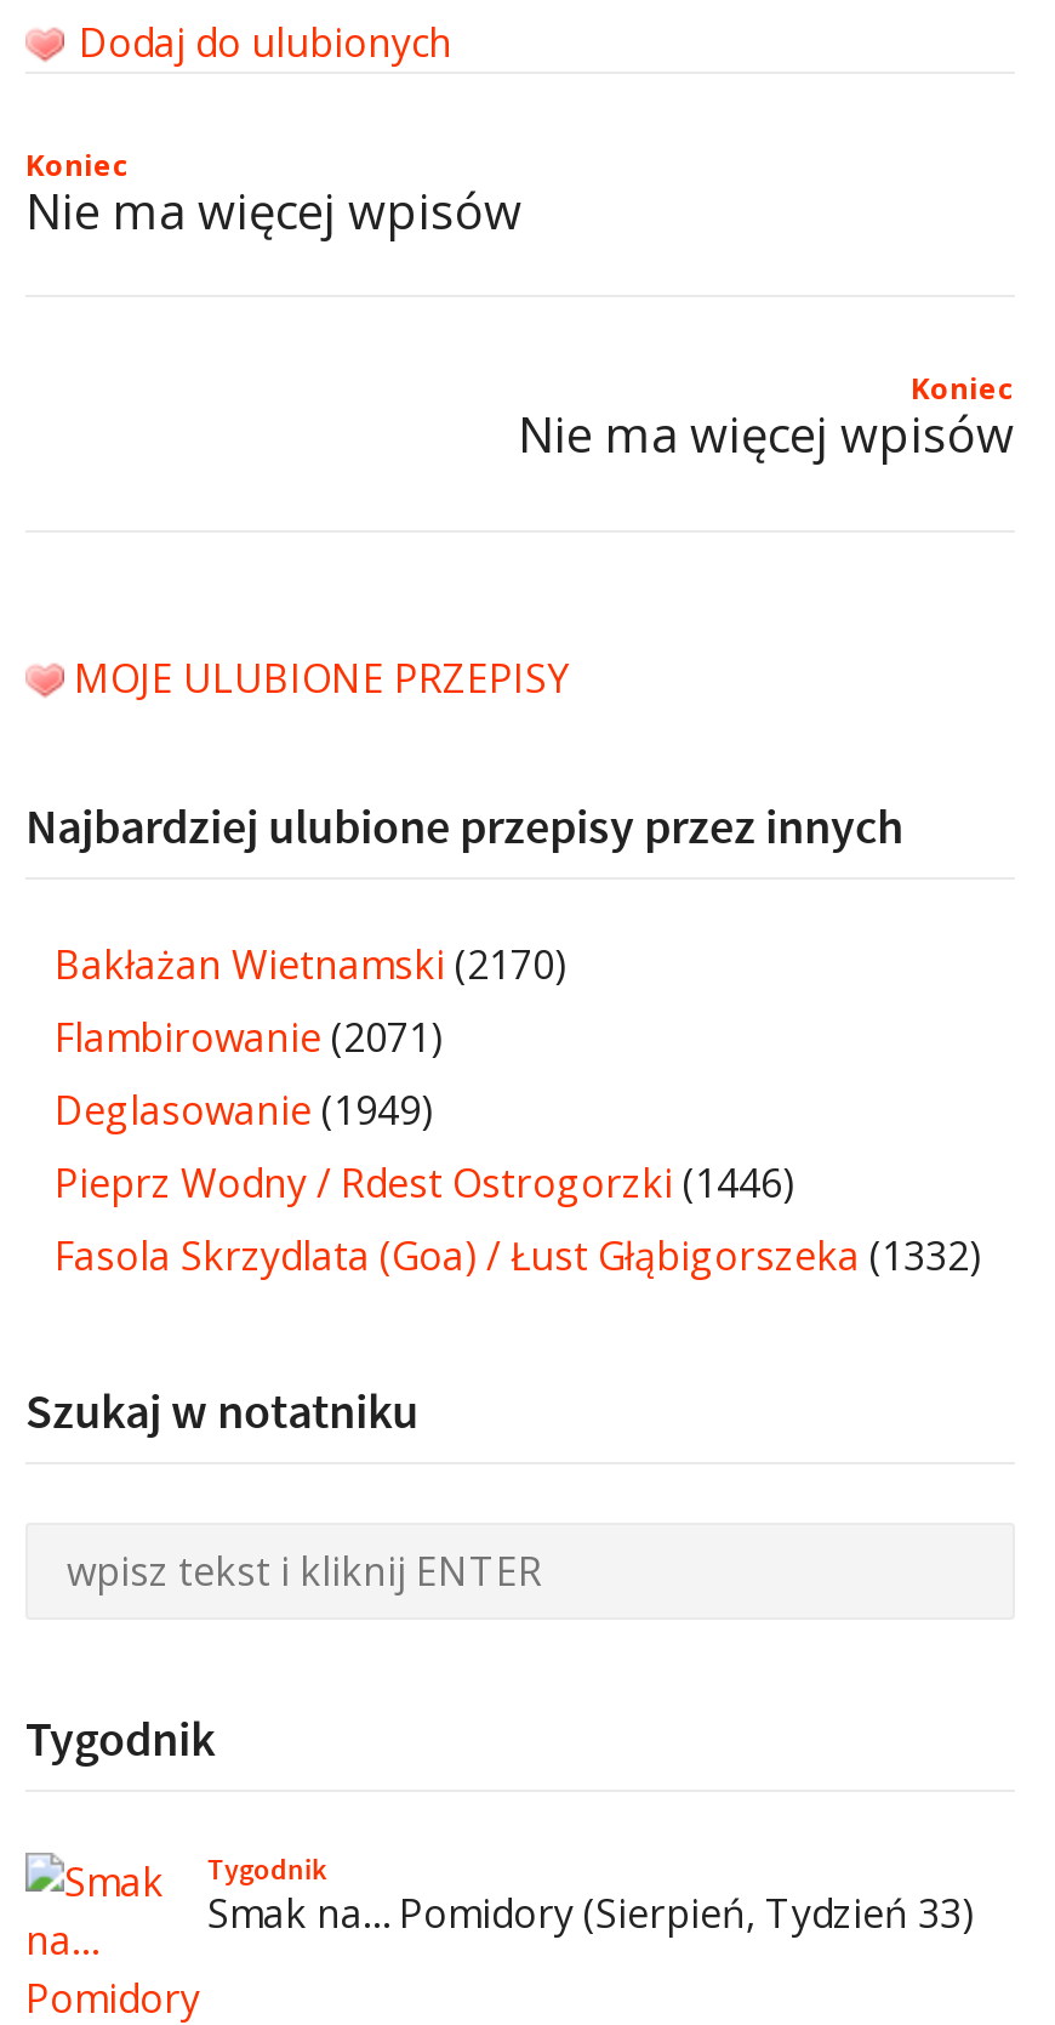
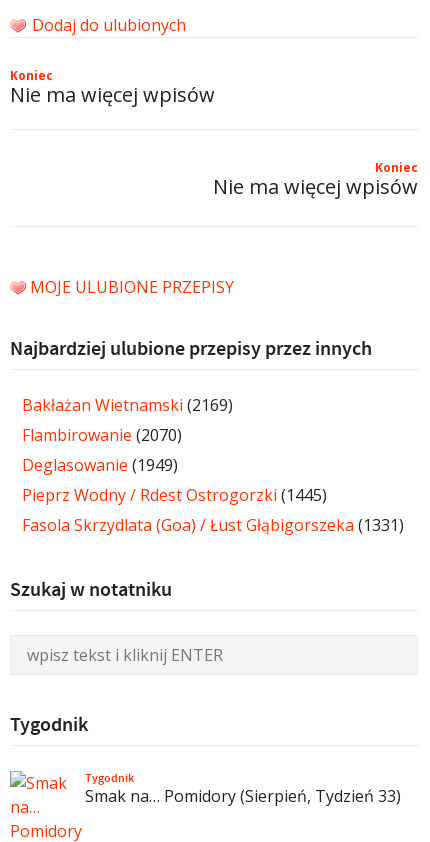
[55,937,566,990] Bakłażan Wietnamski (2170) -> [22,394,233,416] Bakłażan Wietnamski (2169)
[55,1010,443,1063] Flambirowanie (2071) -> [22,424,182,446] Flambirowanie (2070)
[55,1155,794,1209] Pieprz Wodny / Rdest Ostrogorzki (1446) -> [22,484,327,506] Pieprz Wodny / Rdest Ostrogorzki (1445)
[55,1228,981,1281] Fasola Skrzydlata (Goa) / Łust Głąbigorszeka (1332) -> [22,514,404,536] Fasola Skrzydlata (Goa) / Łust Głąbigorszeka (1331)

